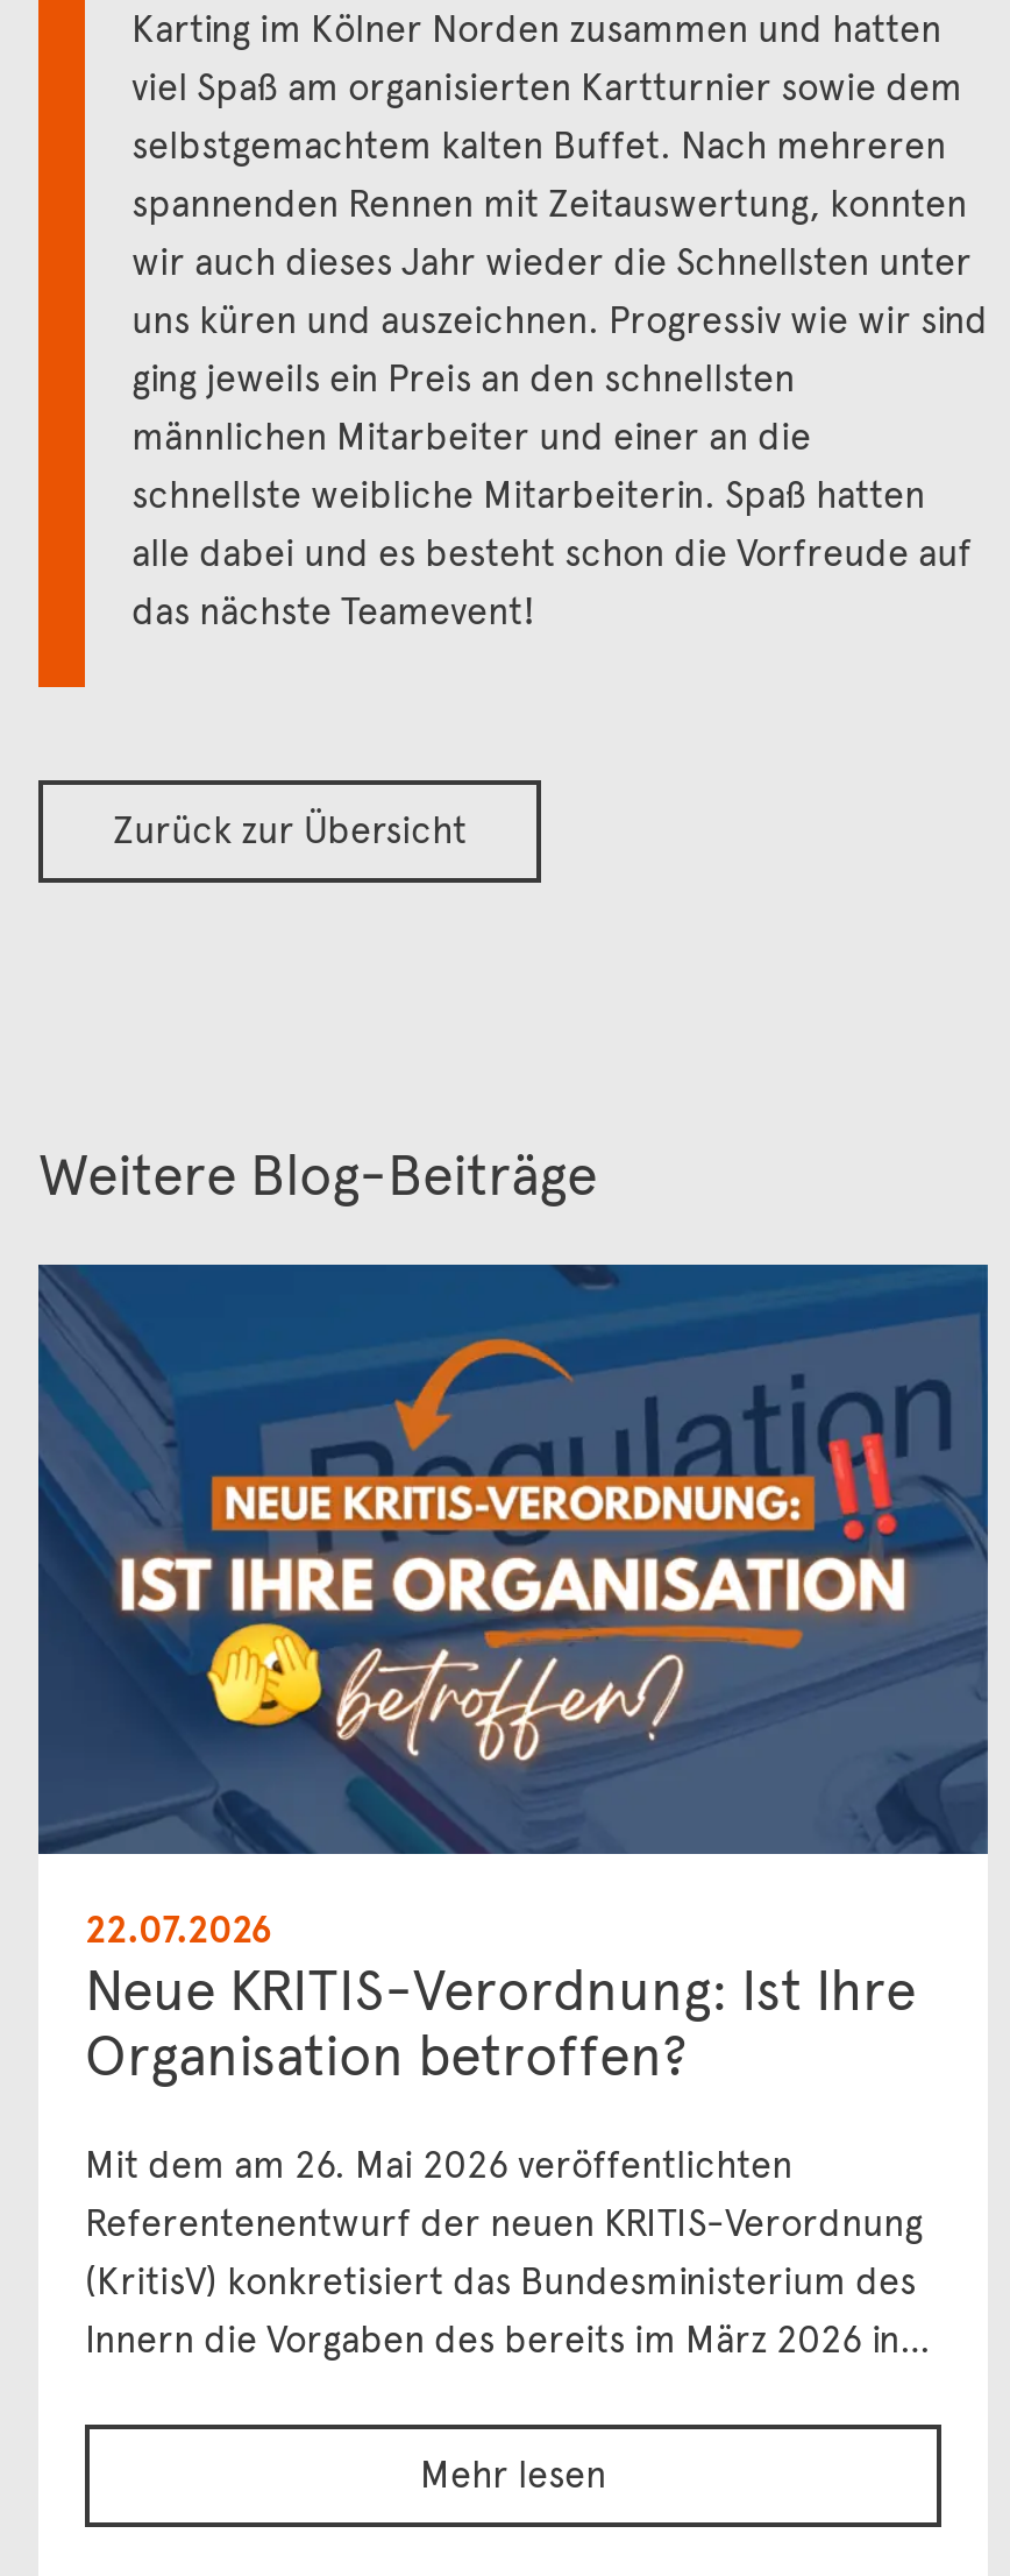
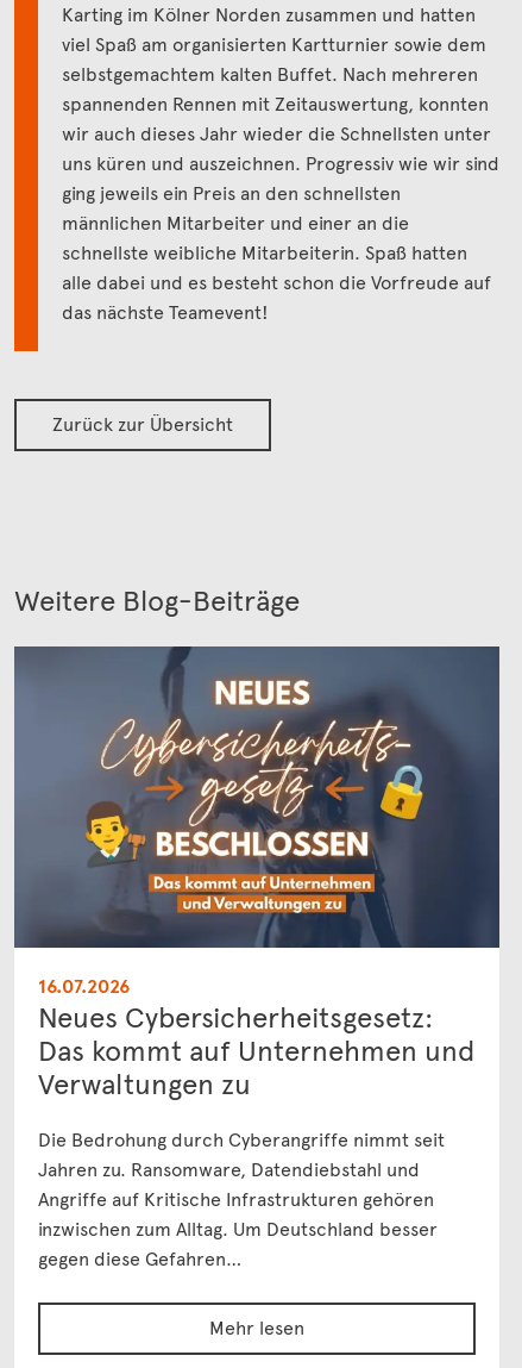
[38,1265,988,2092] [image] | 22.07.2026 | Neue KRITIS-Verordnung: Ist Ihre | Organisation betroffen? -> [14,646,499,1102] [image] | 16.07.2026 | Neues Cybersicherheitsgesetz: | Das kommt auf Unternehmen und | Verwaltungen zu
[85,2143,930,2362] Mit dem am 26. Mai 2026 veröffentlichten | Referentenentwurf der neuen KRITIS-Verordnung | (KritisV) konkretisiert das Bundesministerium des | Innern die Vorgaben des bereits im März 2026 in… -> [38,1129,445,1270] Die Bedrohung durch Cyberangriffe nimmt seit | Jahren zu. Ransomware, Datendiebstahl und | Angriffe auf Kritische Infrastrukturen gehören | inzwischen zum Alltag. Um Deutschland besser | gegen diese Gefahren…

